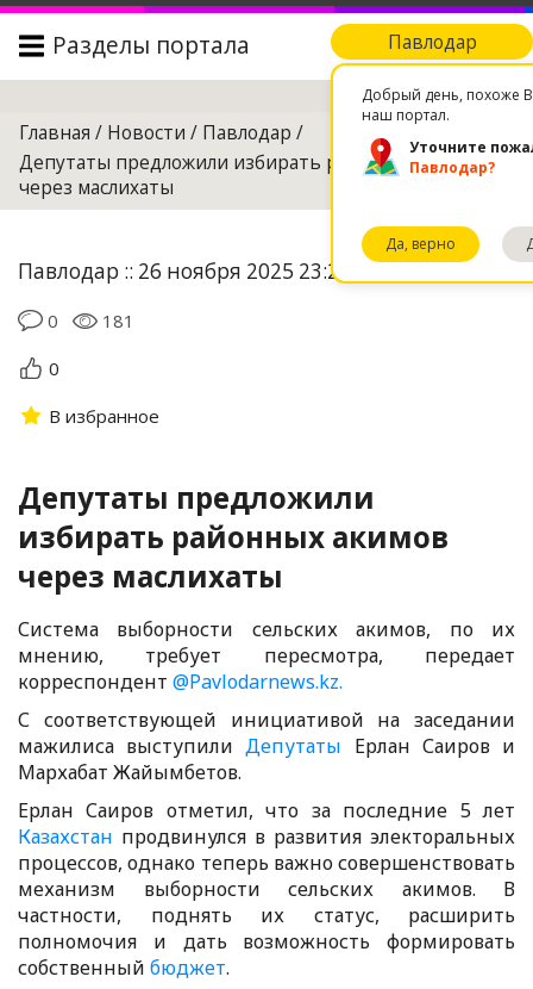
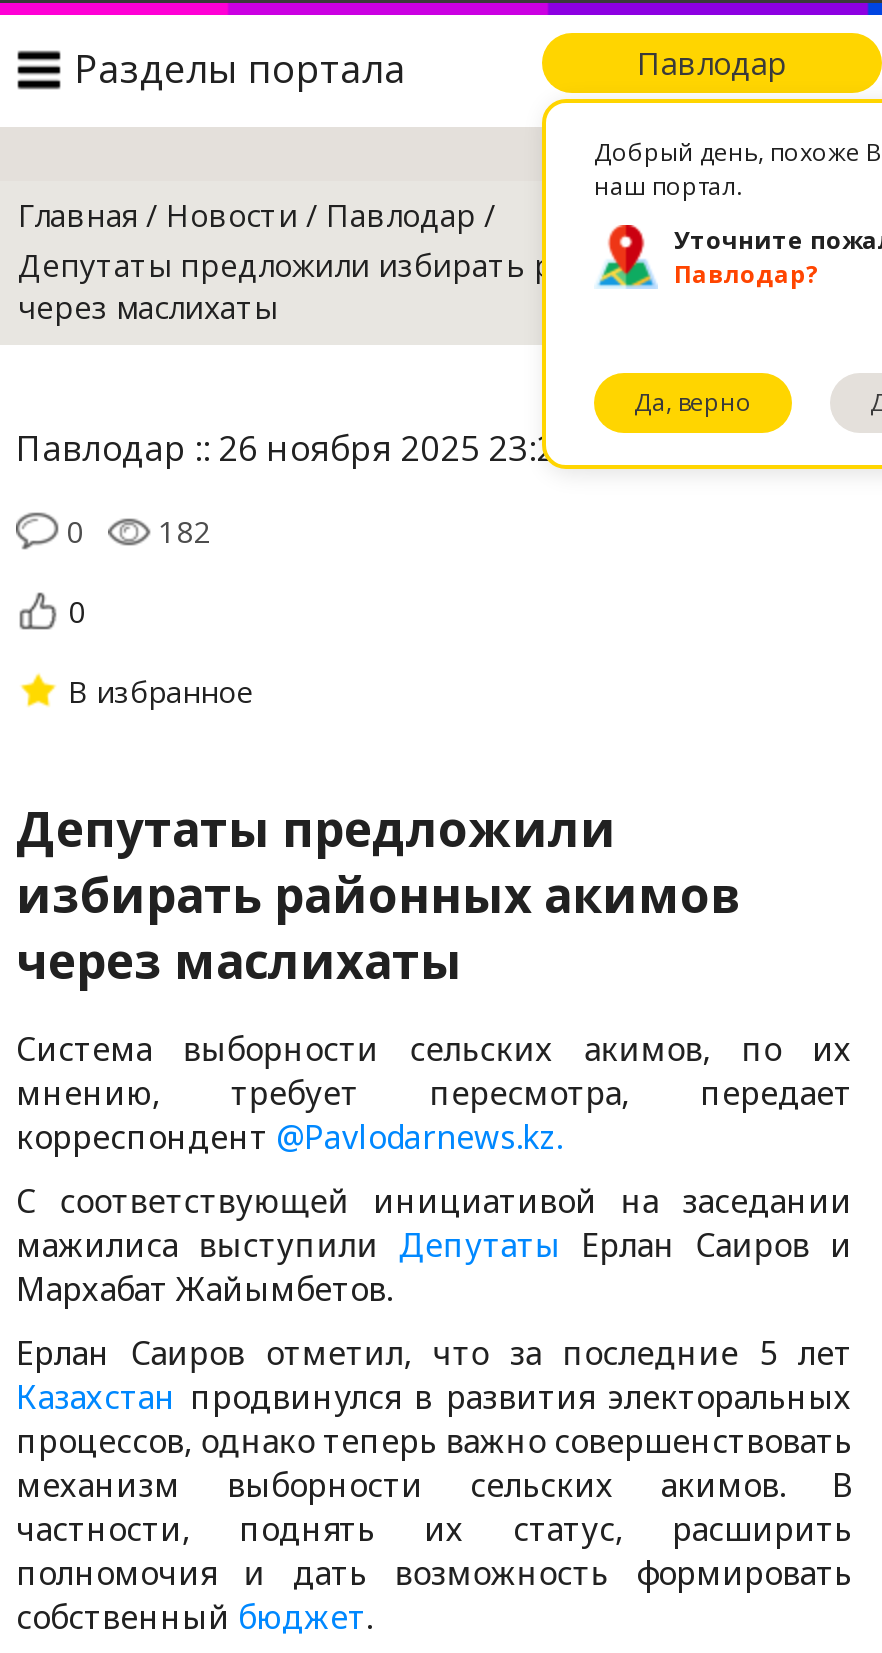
[48,309,134,332] 0 181 -> [66,511,212,551] 0 182

